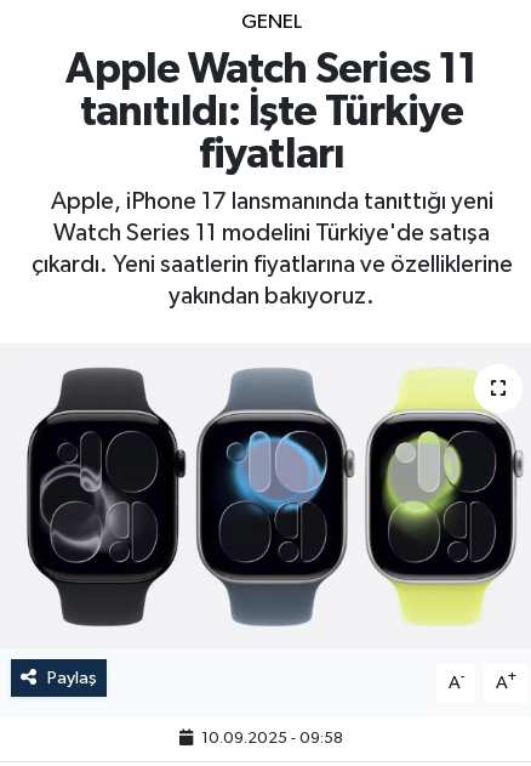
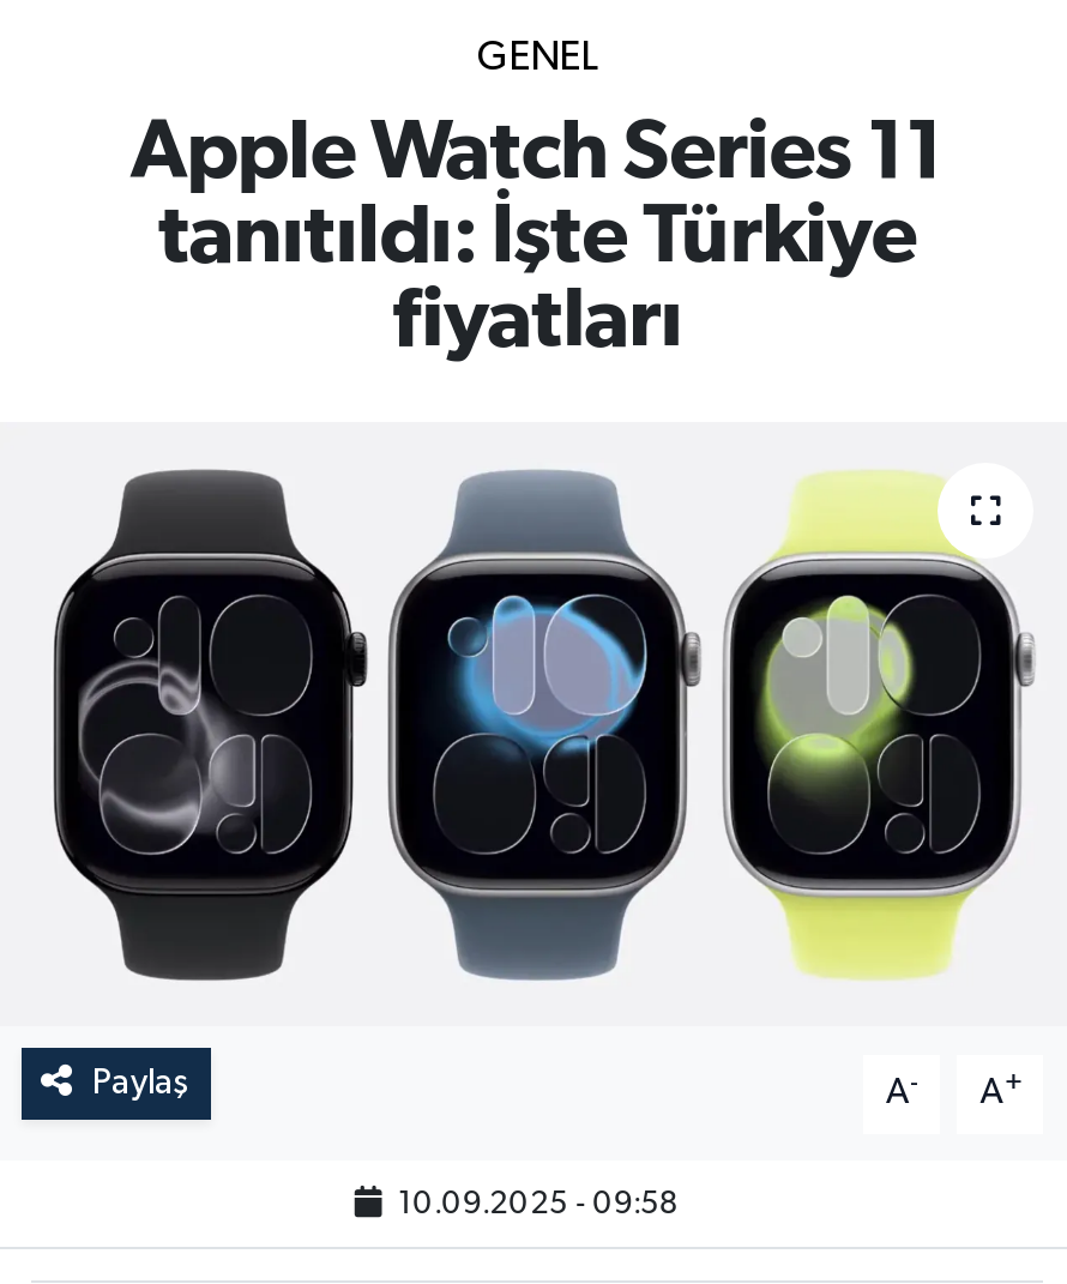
[31,190,512,309] Apple, iPhone 17 lansmanında tanıttığı yeni | Watch Series 11 modelini Türkiye'de satışa | çıkardı. Yeni saatlerin fiyatlarına ve özelliklerine | yakından bakıyoruz. -> none

